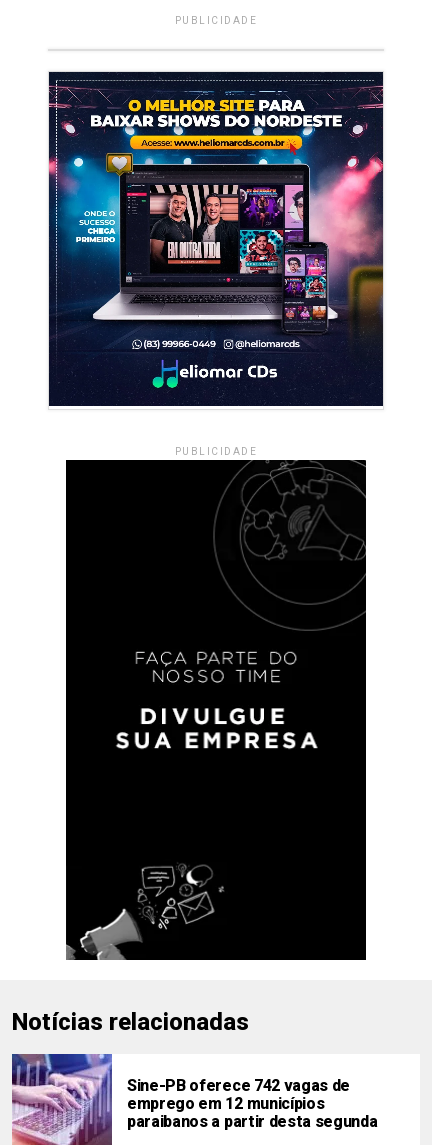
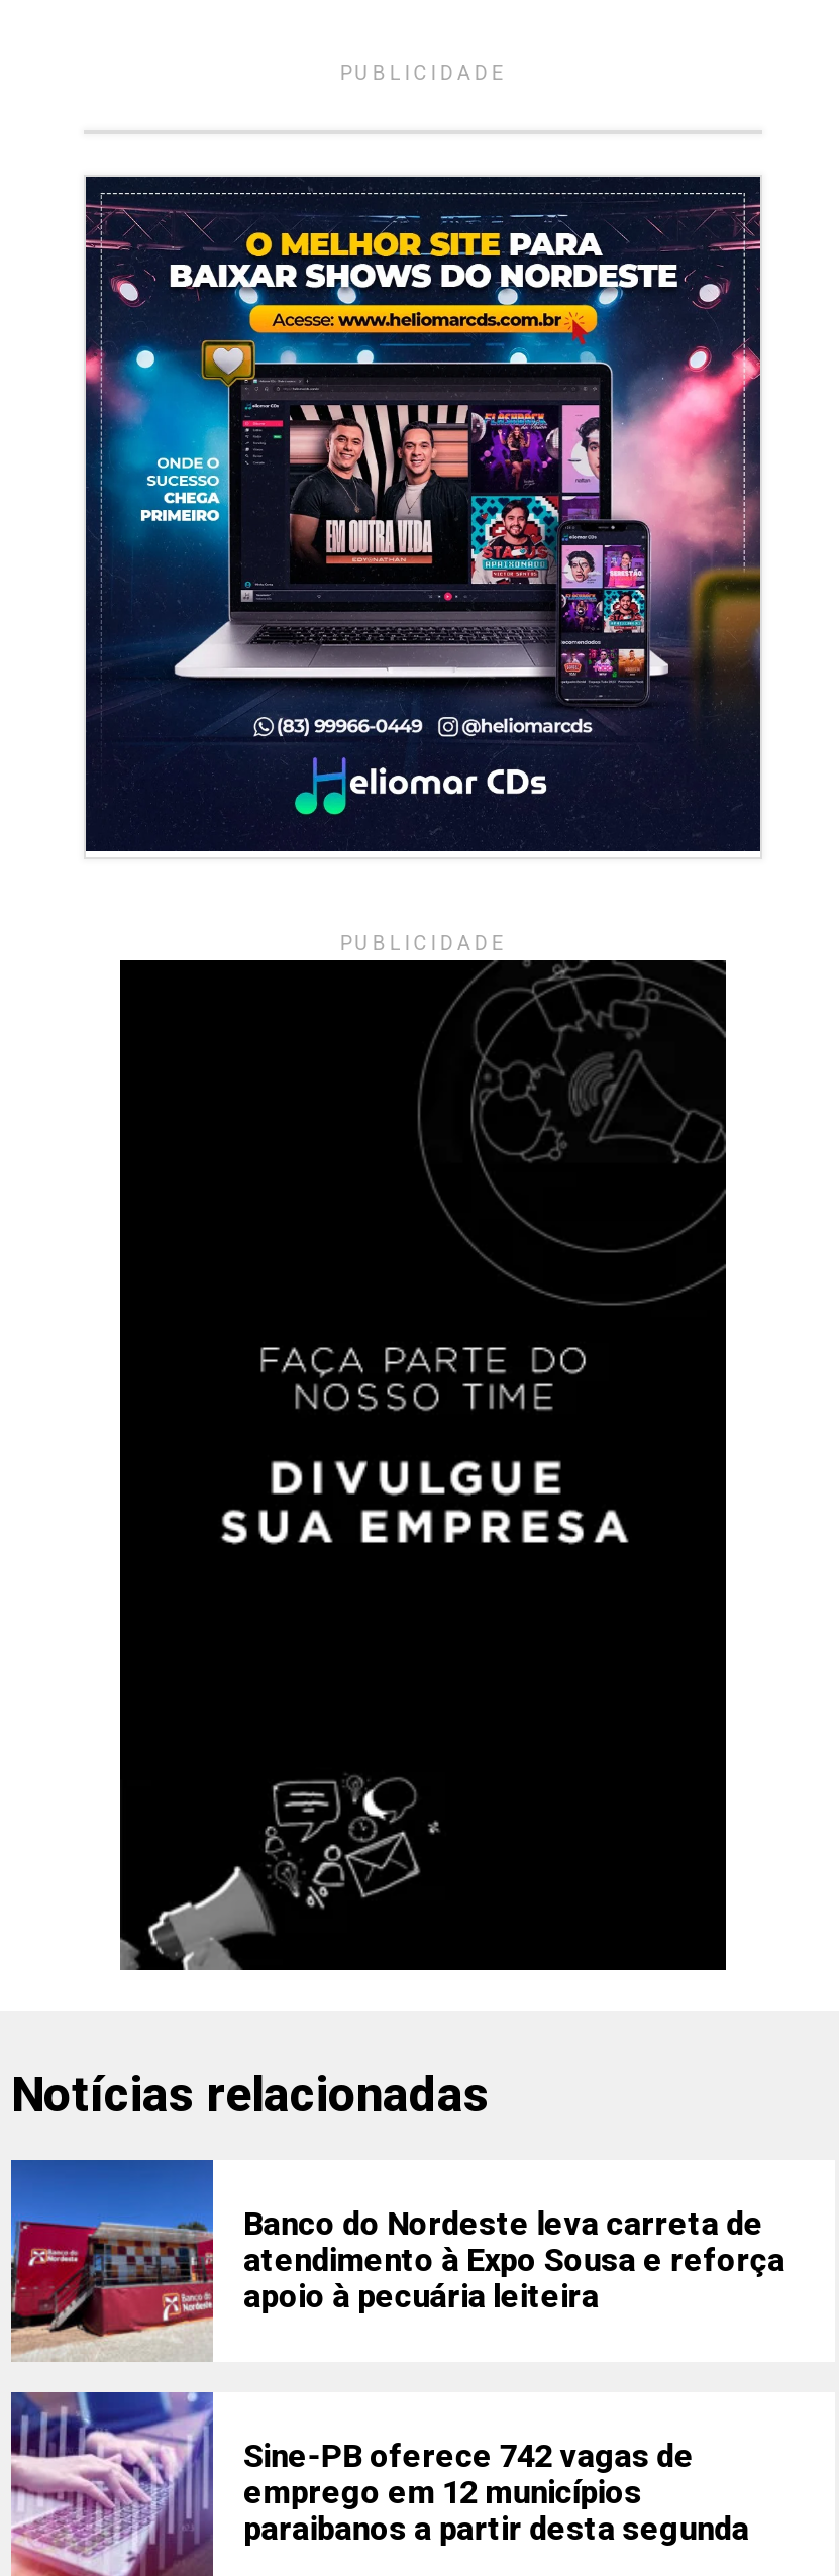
none -> [9,2160,785,2362] [image] | Banco do Nordeste leva carreta de | atendimento à Expo Sousa e reforça | apoio à pecuária leiteira

